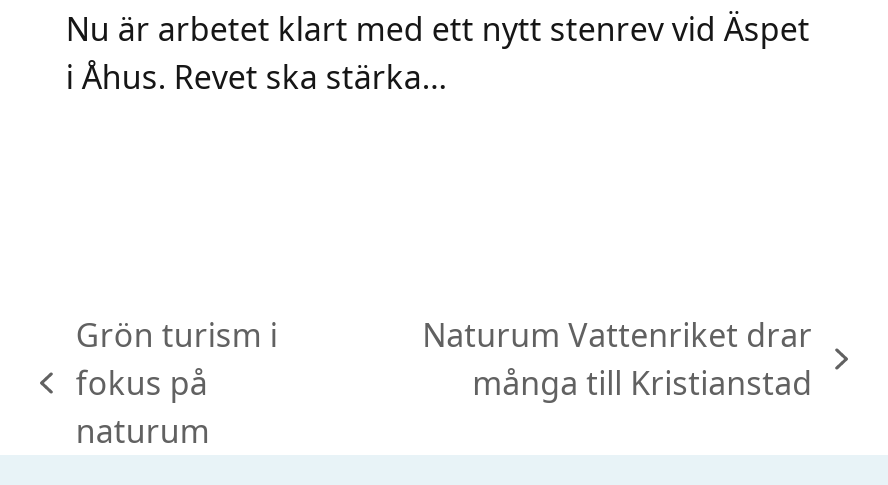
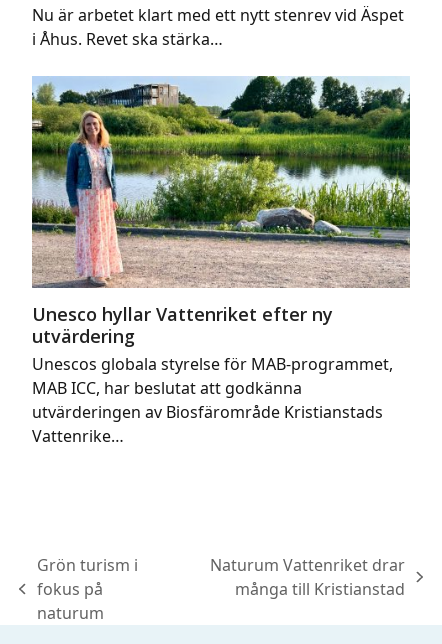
none -> [31,75,411,447] [image] | Unesco hyllar Vattenriket efter ny | utvärdering | Unescos globala styrelse för MAB-programmet, | MAB ICC, har beslutat att godkänna | utvärderingen av Biosfärområde Kristianstads | Vattenrike…

